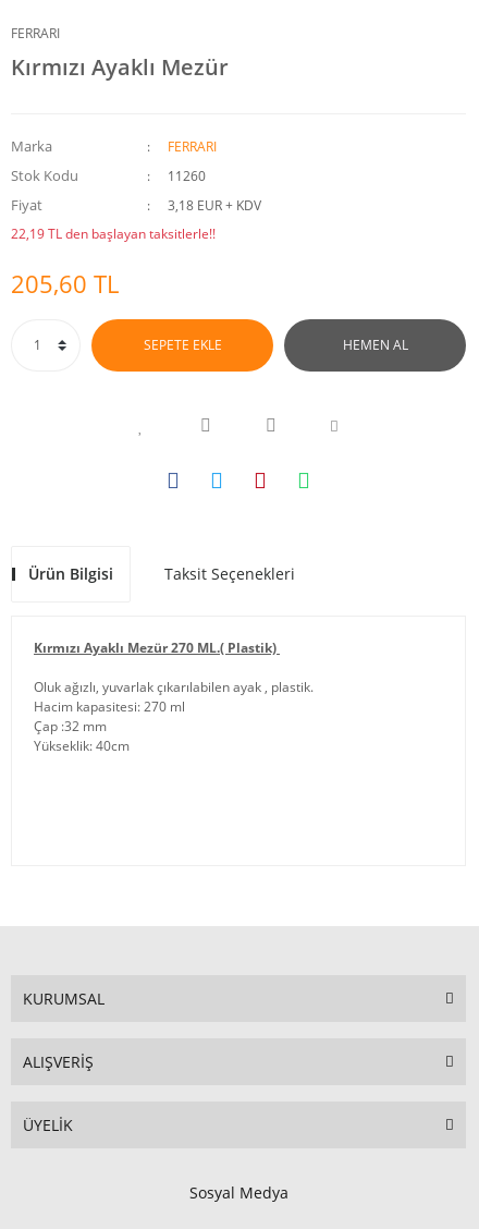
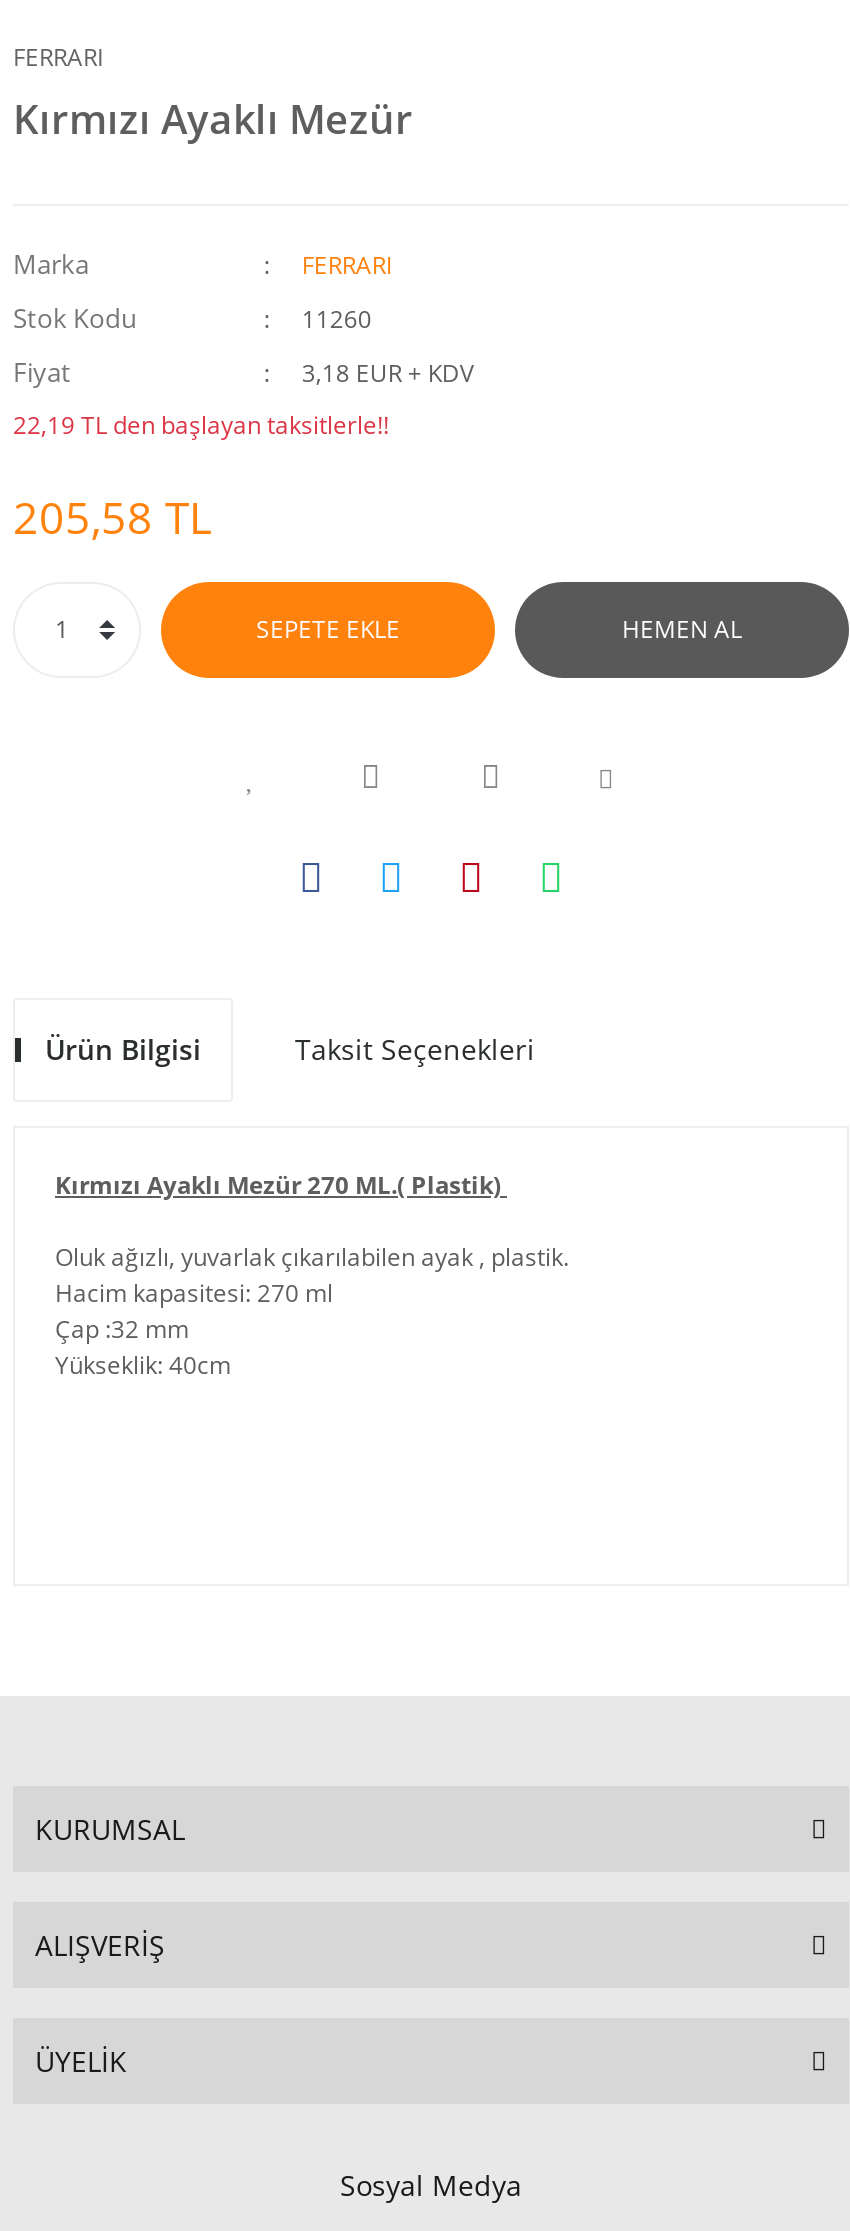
[11,267,119,300] 205,60 TL -> [13,486,211,546] 205,58 TL

